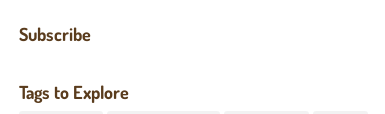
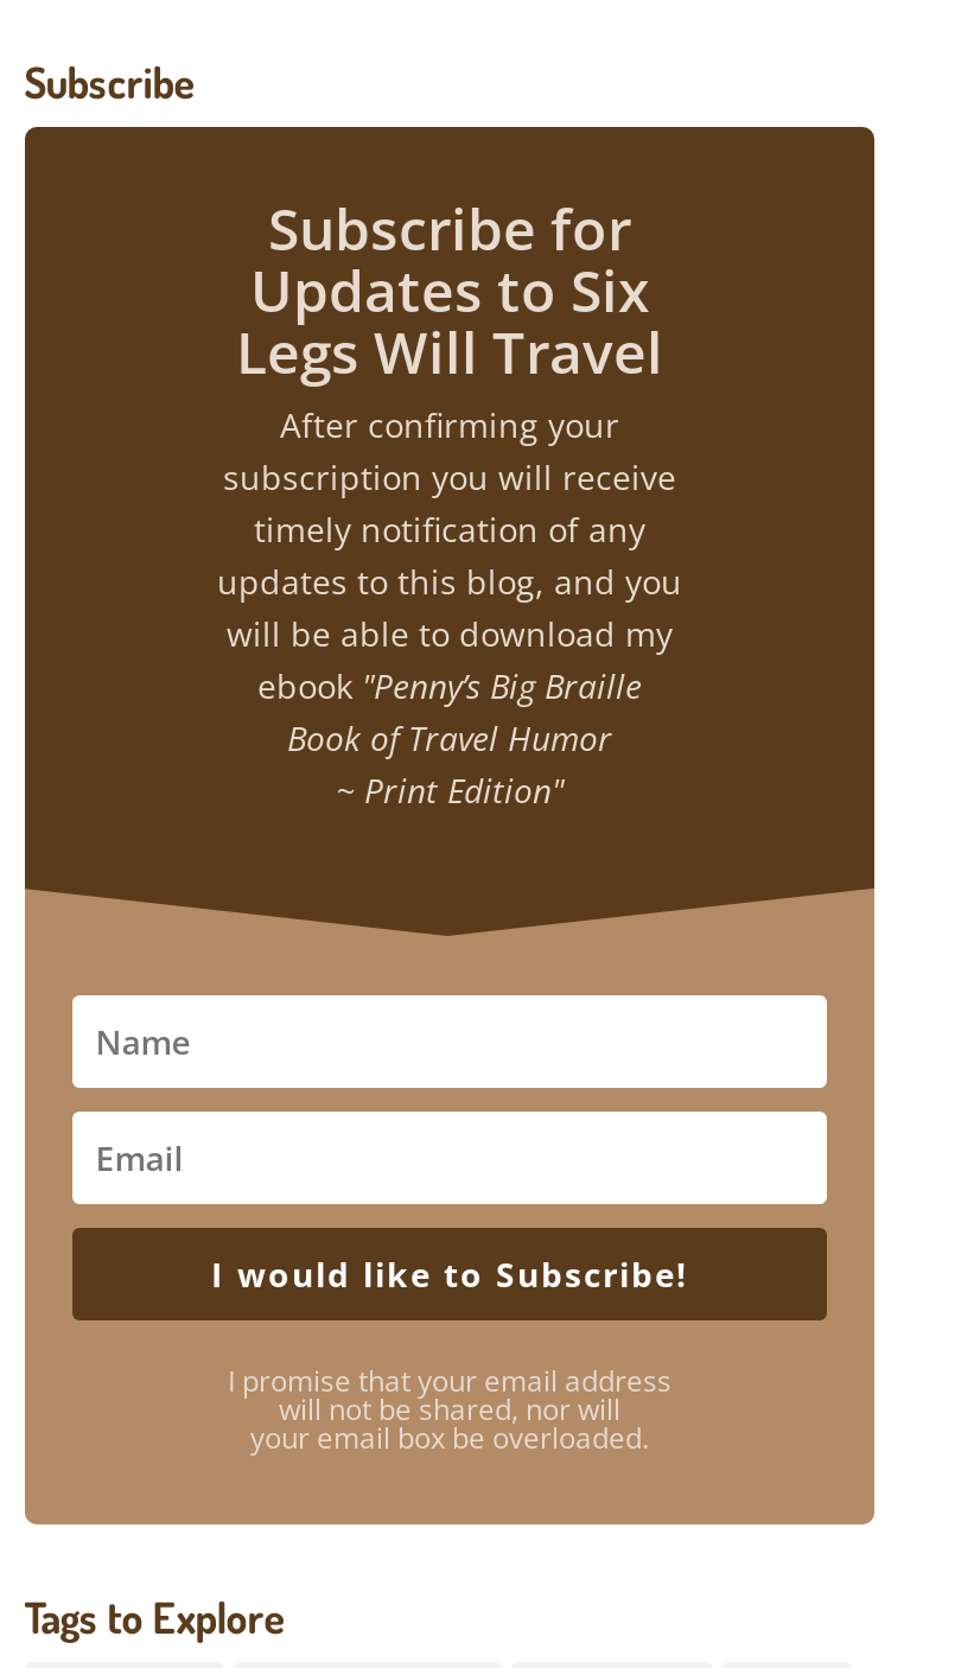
none -> [23,123,877,1526] [image] | Subscribe for | Updates to Six | Legs Will Travel | After confirming your | subscription you will receive | timely notification of any | updates to this blog, and you | will be able to download my | ebook "Penny’s Big Braille | Book of Travel Humor | ~ Print Edition"
none -> [211,1250,688,1457] I would like to Subscribe! | I promise that your email address | will not be shared, nor will | your email box be overloaded.

